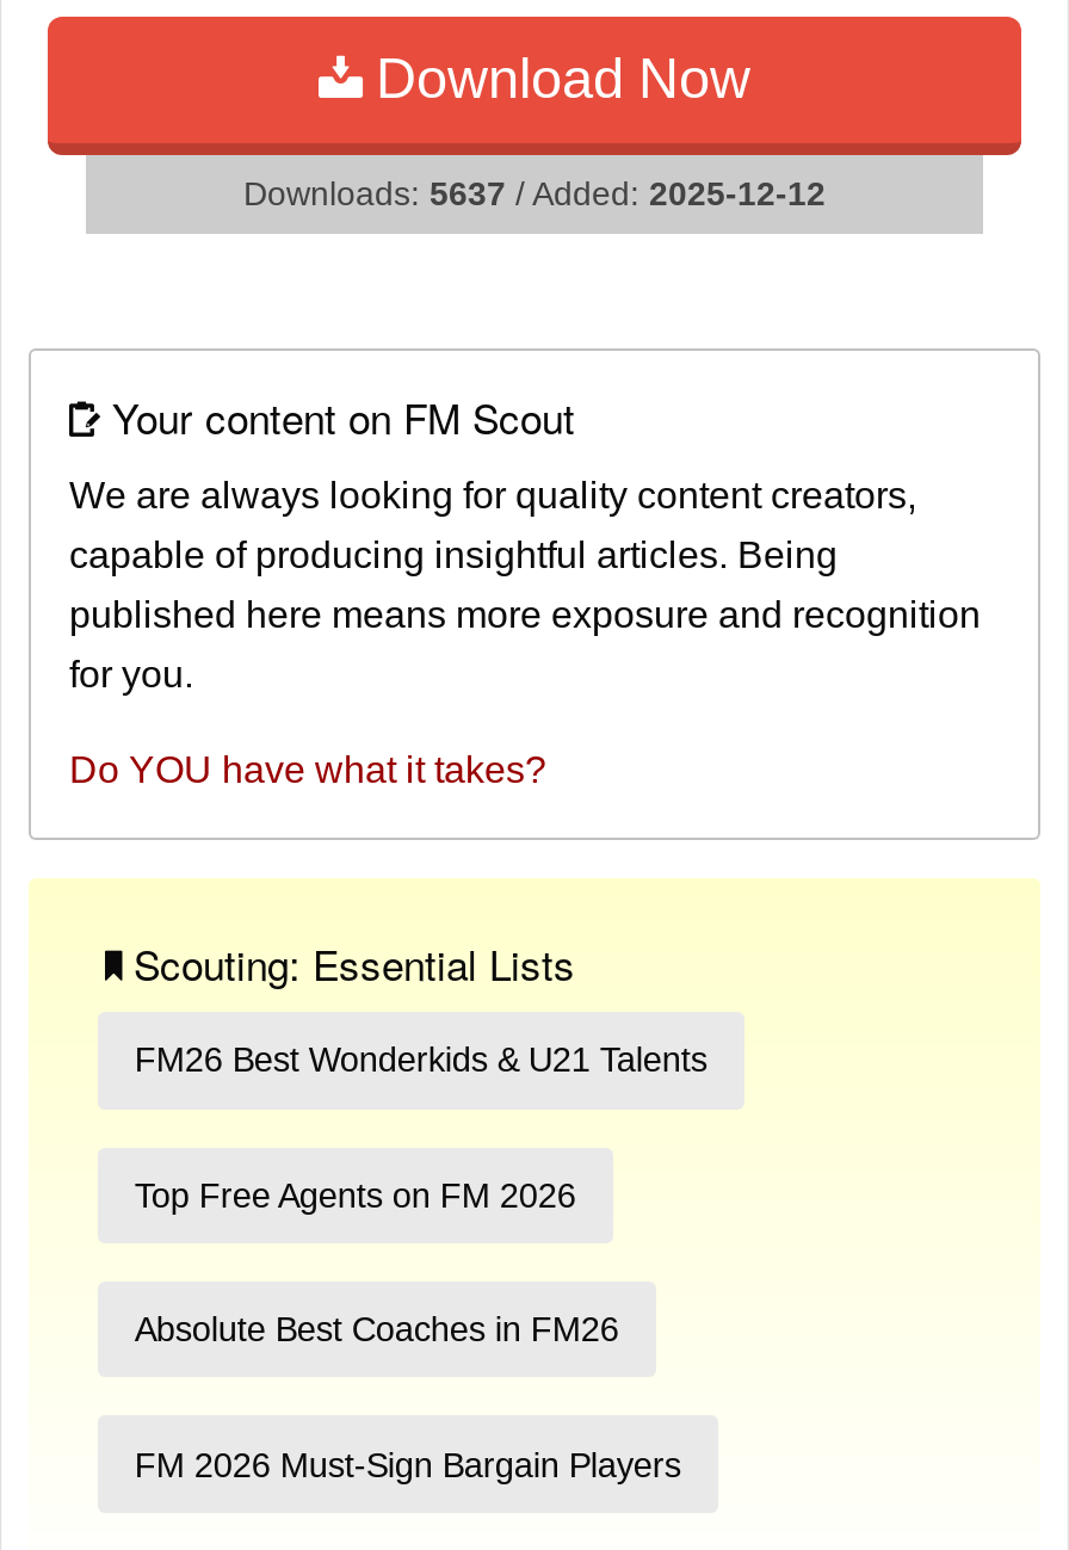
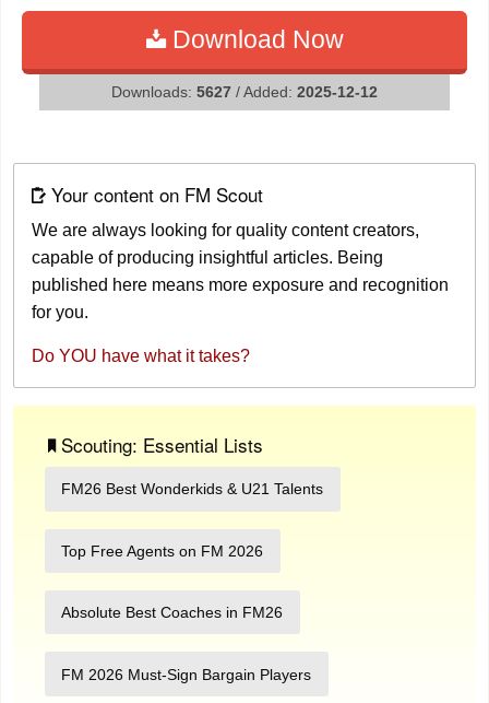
[243,174,826,212] Downloads: 5637 / Added: 2025-12-12 -> [111,83,378,101] Downloads: 5627 / Added: 2025-12-12

